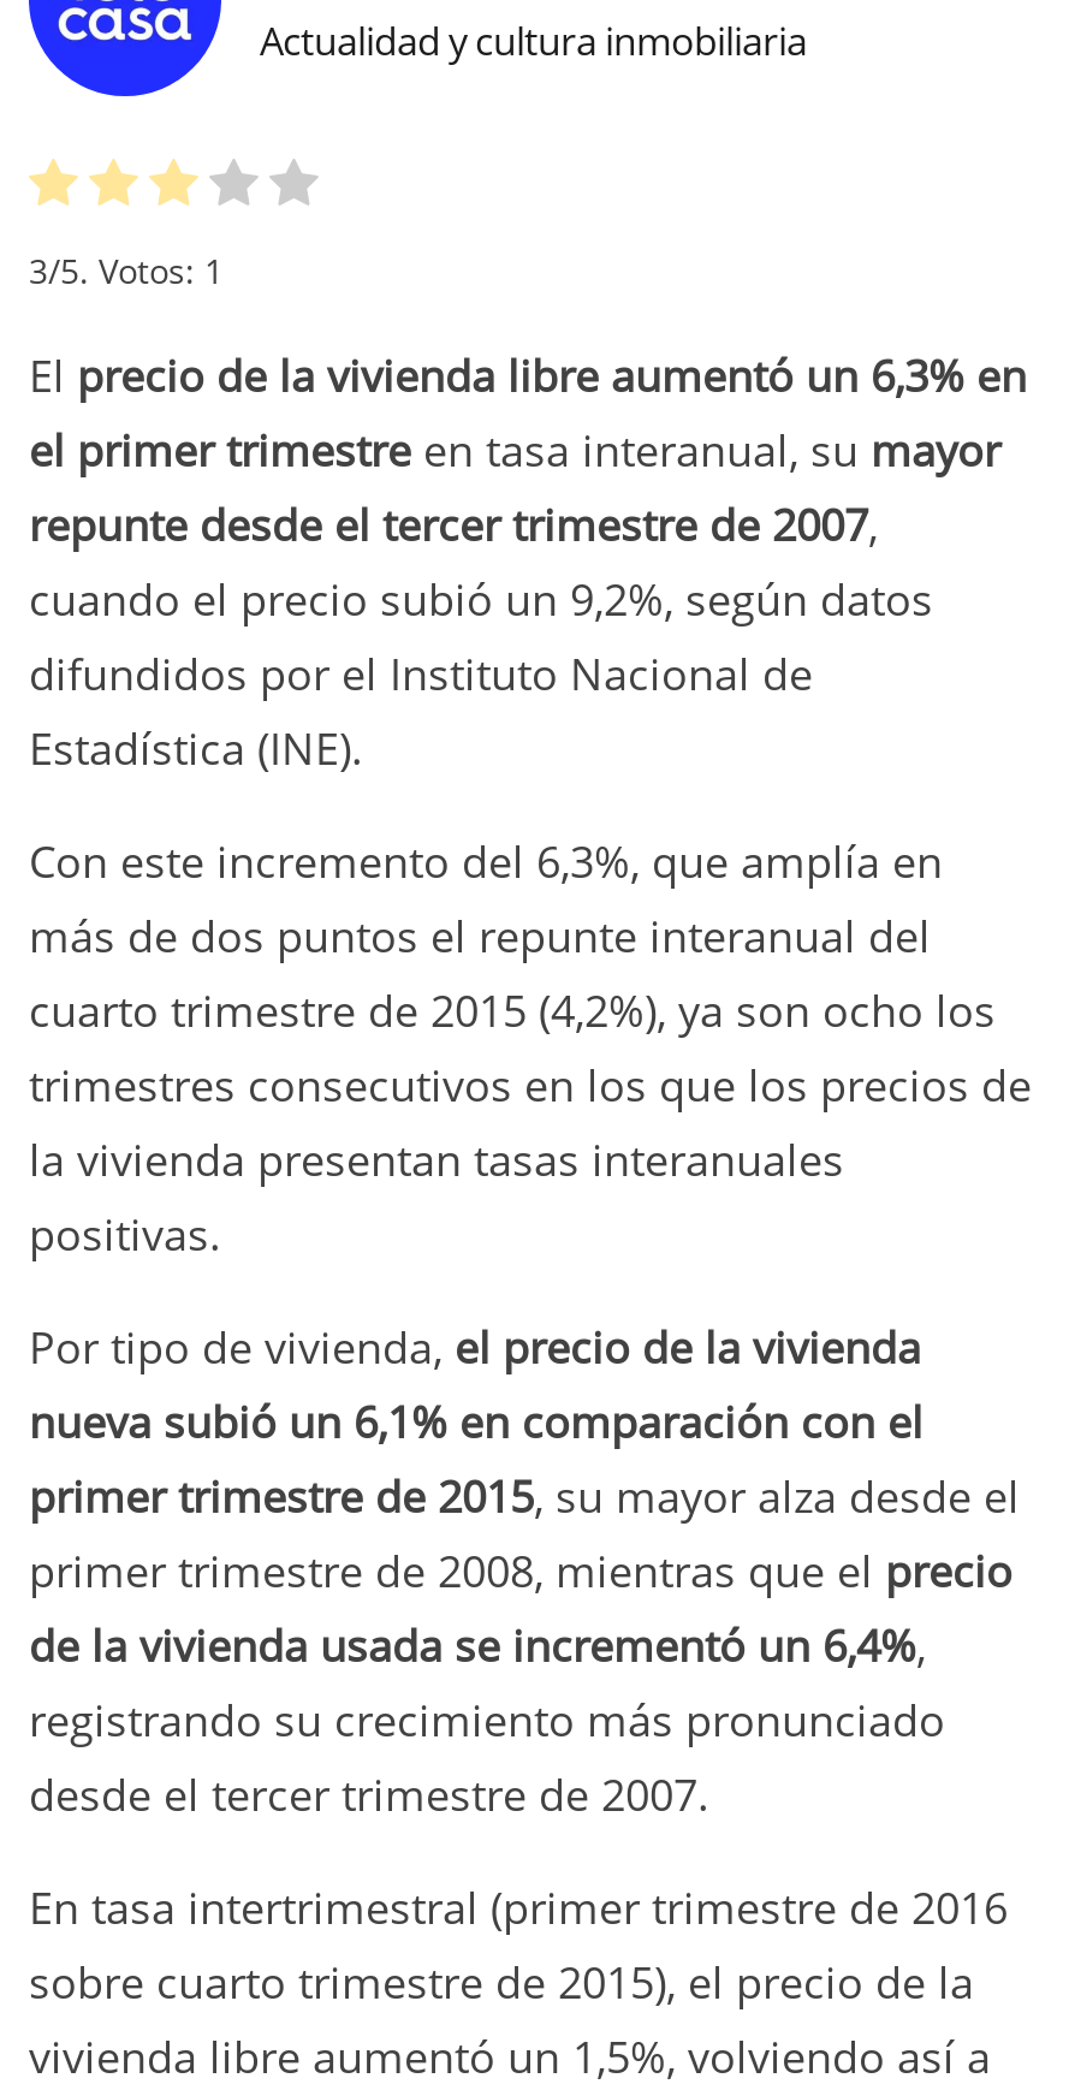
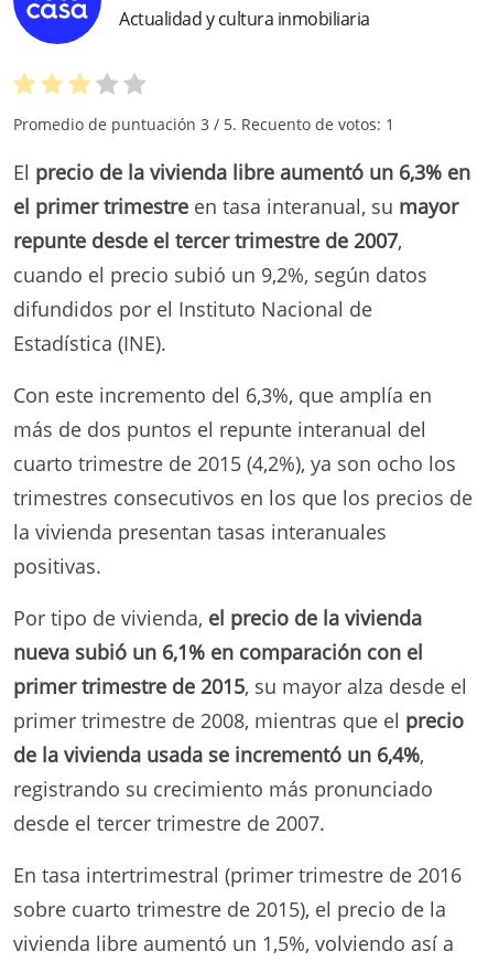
[29,248,224,294] 3/5. Votos: 1 -> [13,114,394,135] Promedio de puntuación 3 / 5. Recuento de votos: 1

